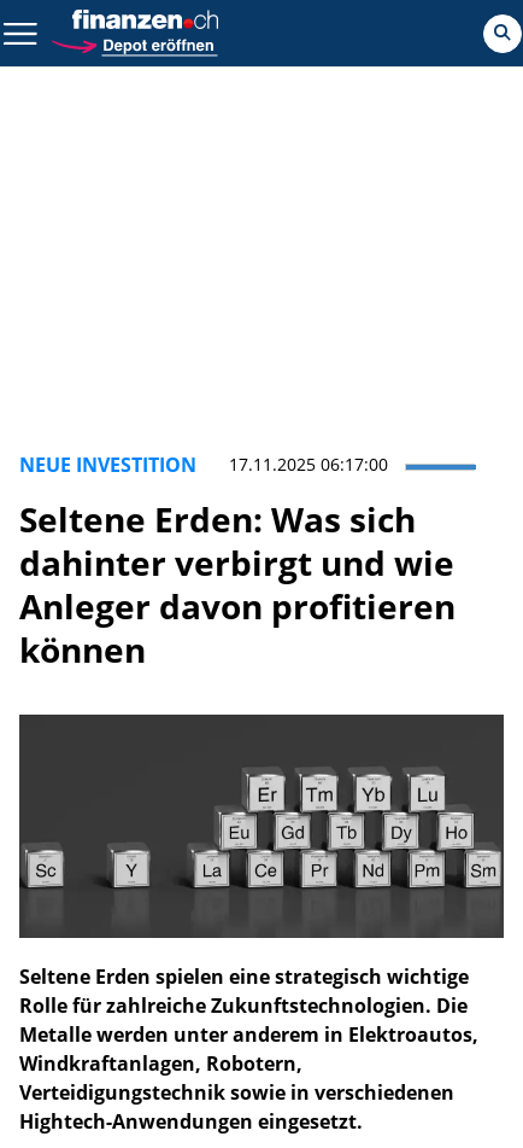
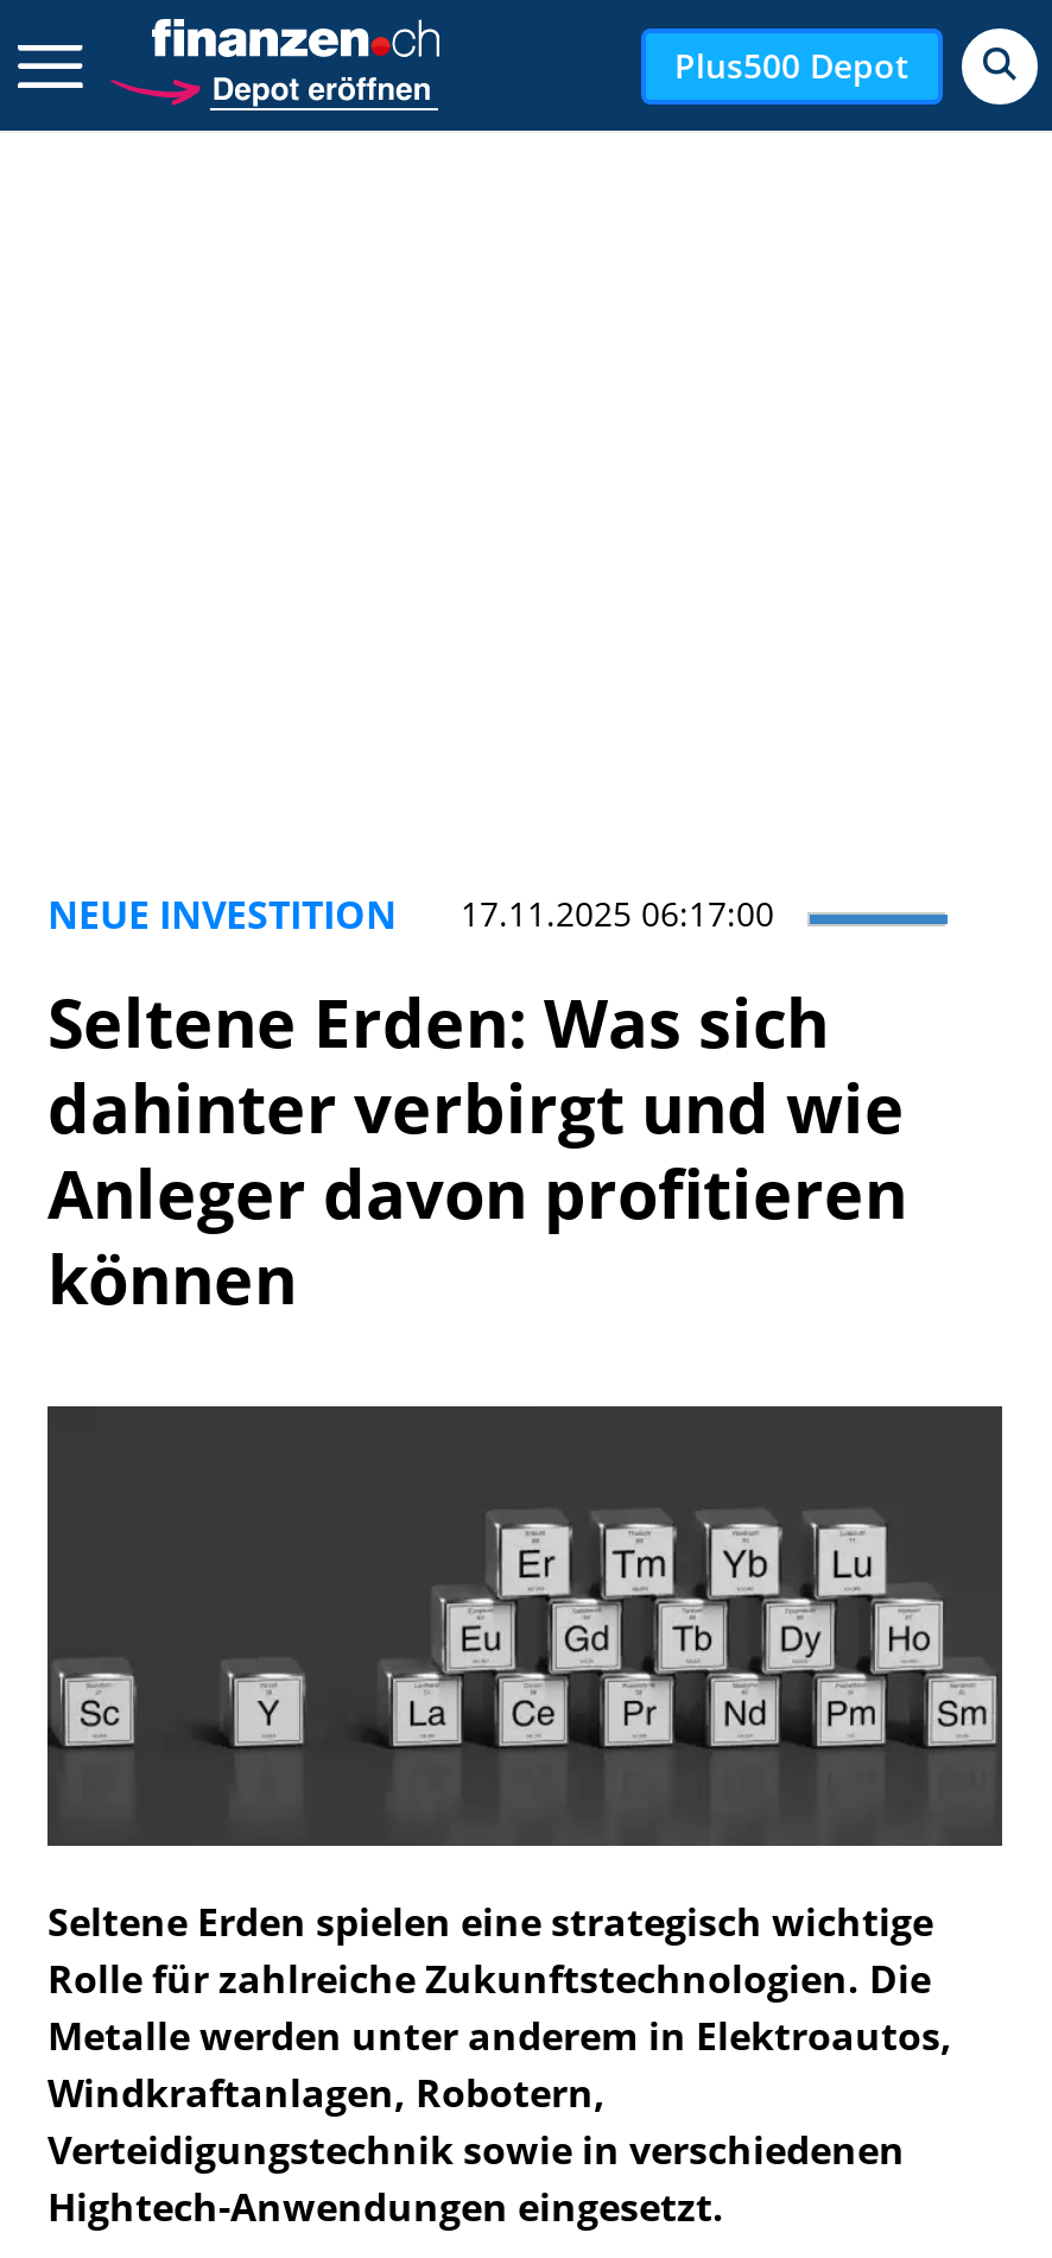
none -> [674,42,910,87] Plus500 Depot

